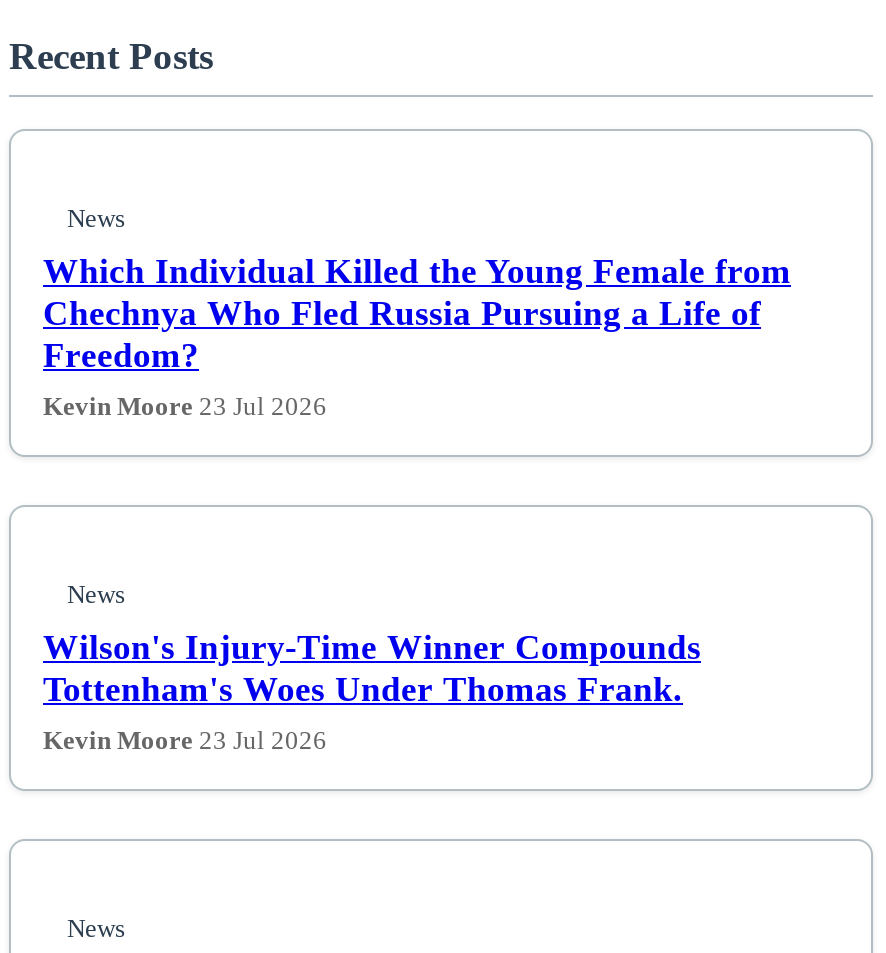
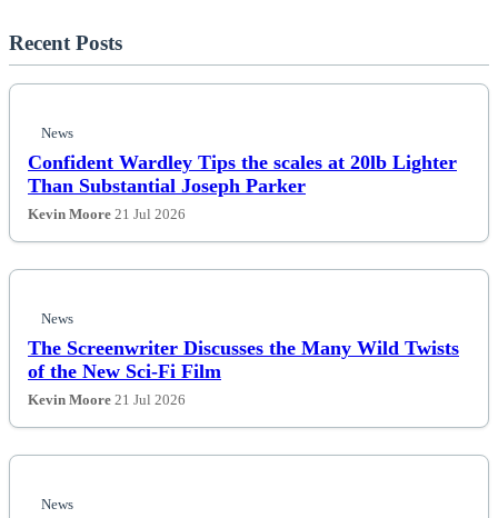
[43,251,791,421] Which Individual Killed the Young Female from | Chechnya Who Fled Russia Pursuing a Life of | Freedom? | Kevin Moore 23 Jul 2026 -> [28,151,457,222] Confident Wardley Tips the scales at 20lb Lighter | Than Substantial Joseph Parker | Kevin Moore 21 Jul 2026
[43,627,701,755] Wilson's Injury-Time Winner Compounds | Tottenham's Woes Under Thomas Frank. | Kevin Moore 23 Jul 2026 -> [28,337,459,408] The Screenwriter Discusses the Many Wild Twists | of the New Sci-Fi Film | Kevin Moore 21 Jul 2026

